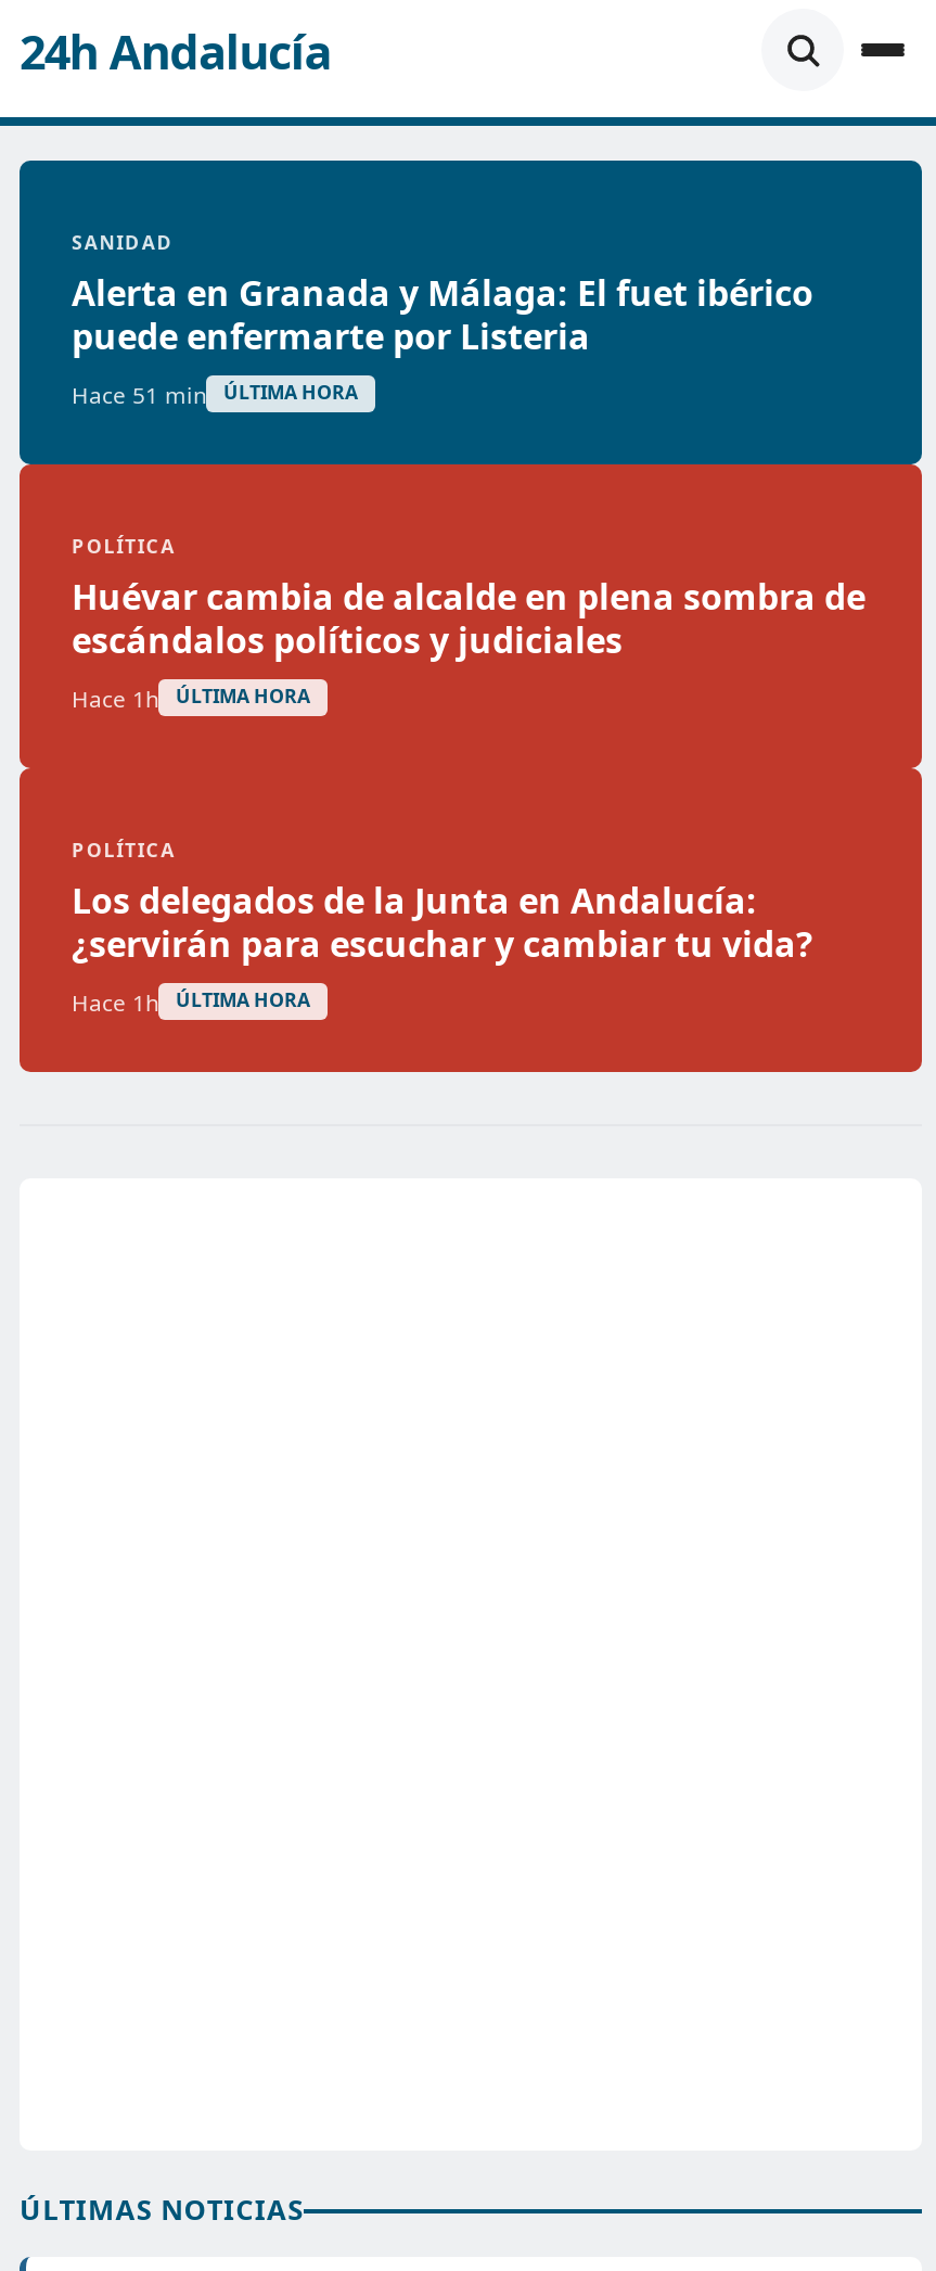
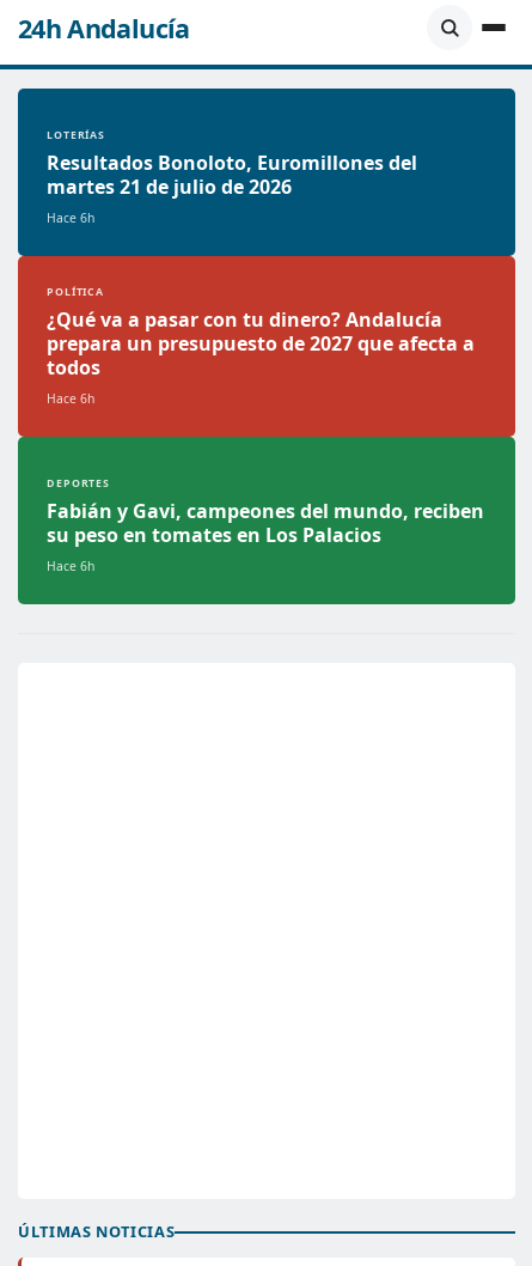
[72,230,813,409] SANIDAD | Alerta en Granada y Málaga: El fuet ibérico | puede enfermarte por Listeria | Hace 51 min | ÚLTIMA HORA -> [47,128,417,226] LOTERÍAS | Resultados Bonoloto, Euromillones del | martes 21 de julio de 2026 | Hace 6h
[72,573,866,713] Huévar cambia de alcalde en plena sombra de | escándalos políticos y judiciales | Hace 1h | ÚLTIMA HORA -> [47,306,475,407] ¿Qué va a pasar con tu dinero? Andalucía | prepara un presupuesto de 2027 que afecta a | todos | Hace 6h
[17,807,924,1074] [image] | POLÍTICA | Los delegados de la Junta en Andalucía: | ¿servirán para escuchar y cambiar tu vida? | Hace 1h | ÚLTIMA HORA -> [17,436,516,605] [image] | DEPORTES | Fabián y Gavi, campeones del mundo, reciben | su peso en tomates en Los Palacios | Hace 6h

